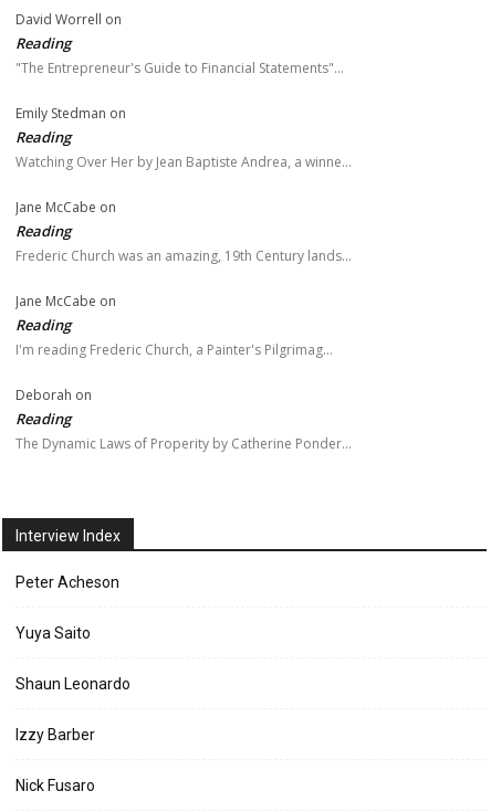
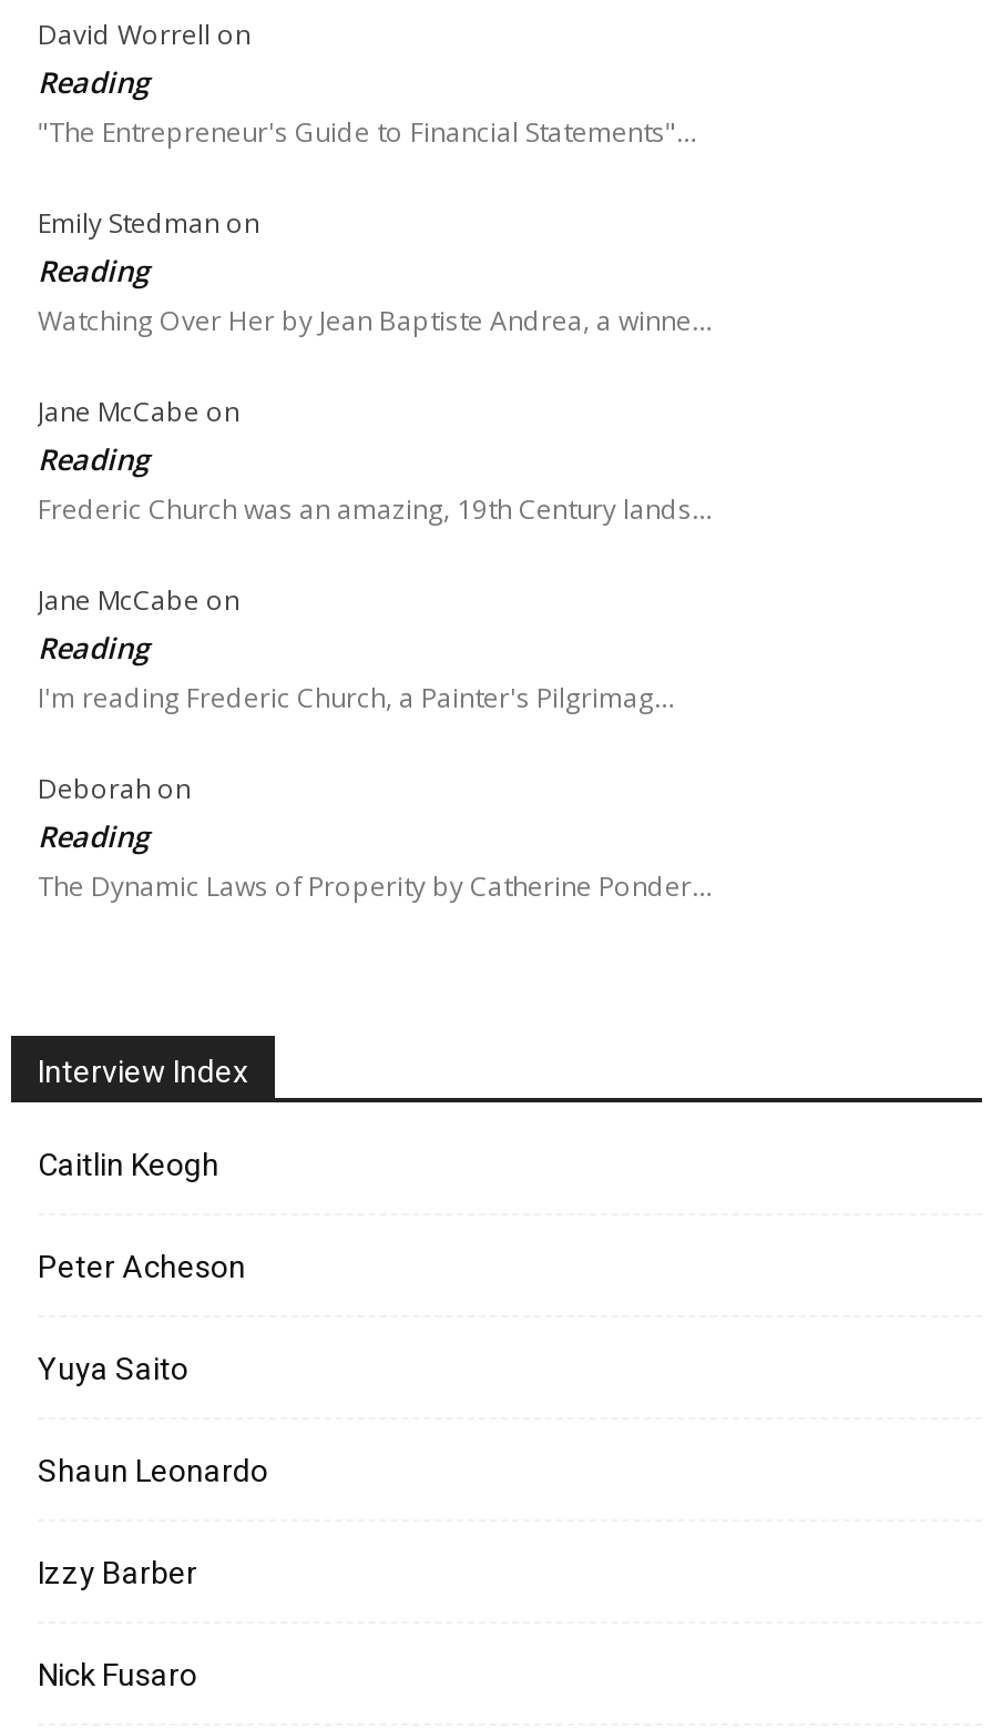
none -> [38,1148,219,1183] Caitlin Keogh

